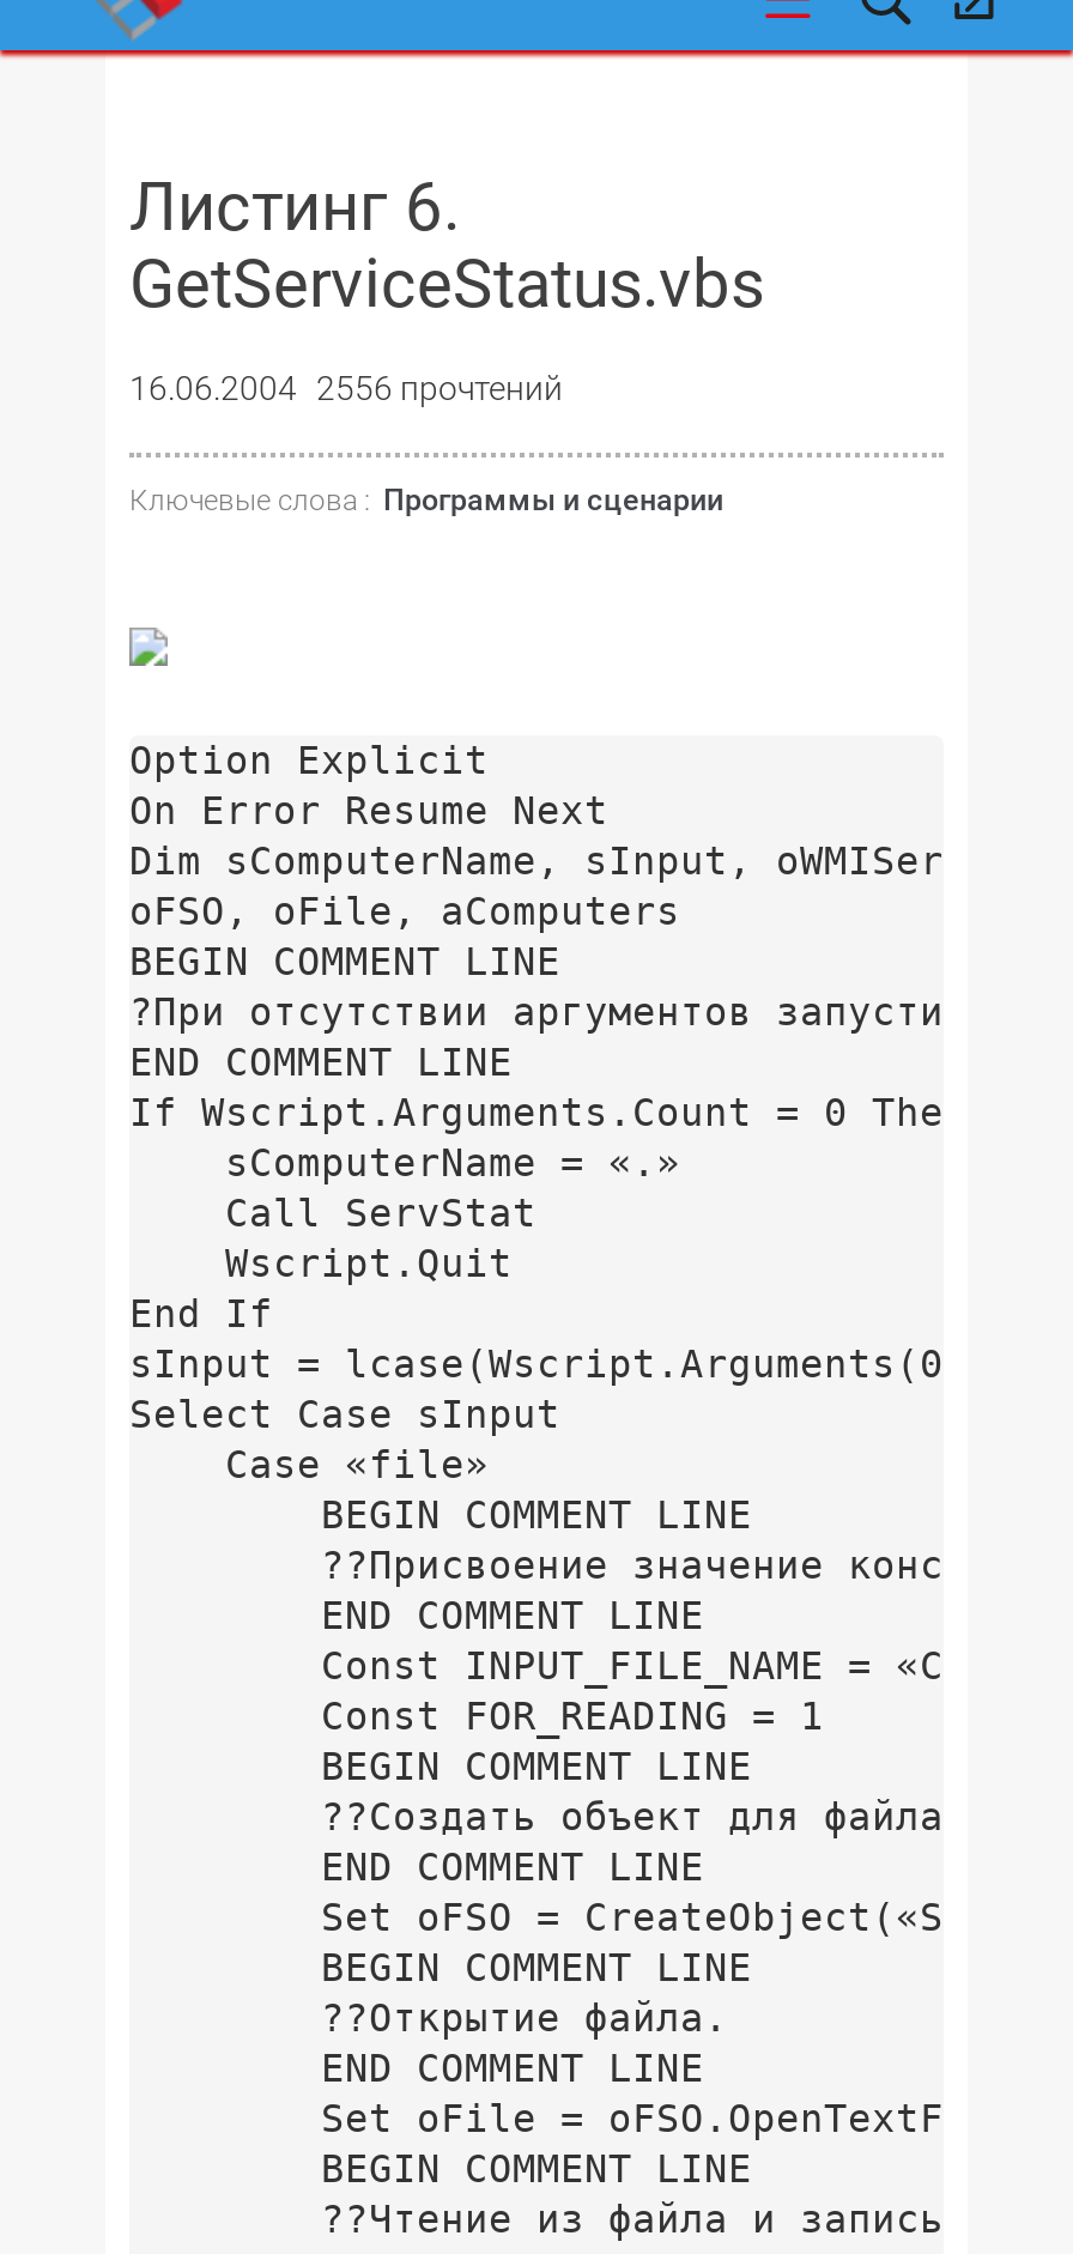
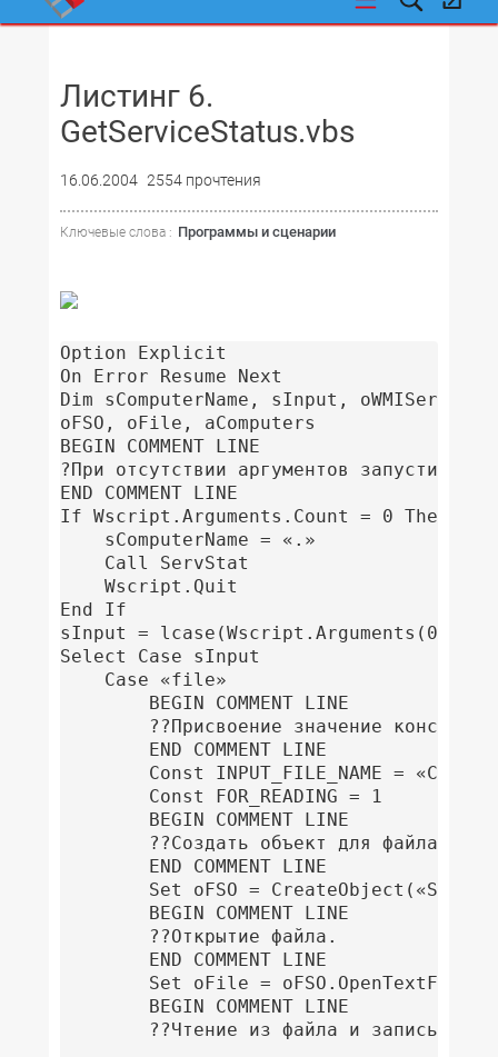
[129,369,563,407] 16.06.2004 2556 прочтений -> [60,171,261,189] 16.06.2004 2554 прочтения

